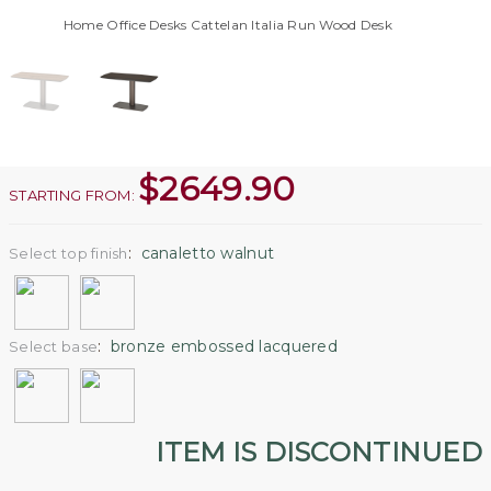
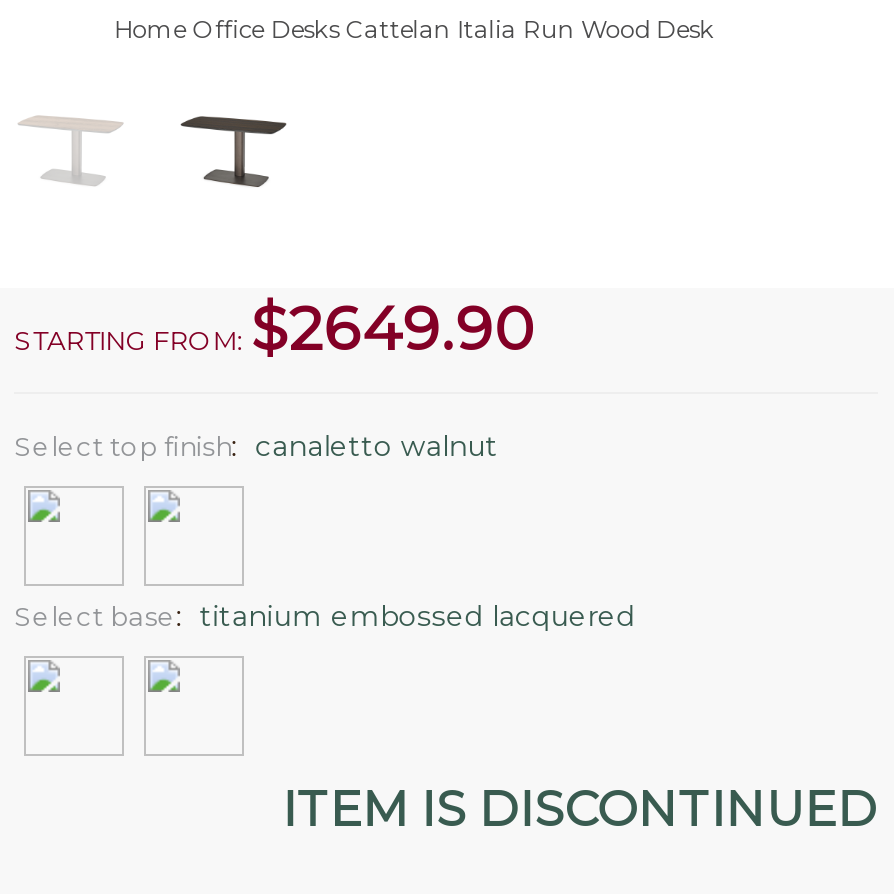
[9,336,337,356] Select base: bronze embossed lacquered -> [14,597,635,633] Select base: titanium embossed lacquered

